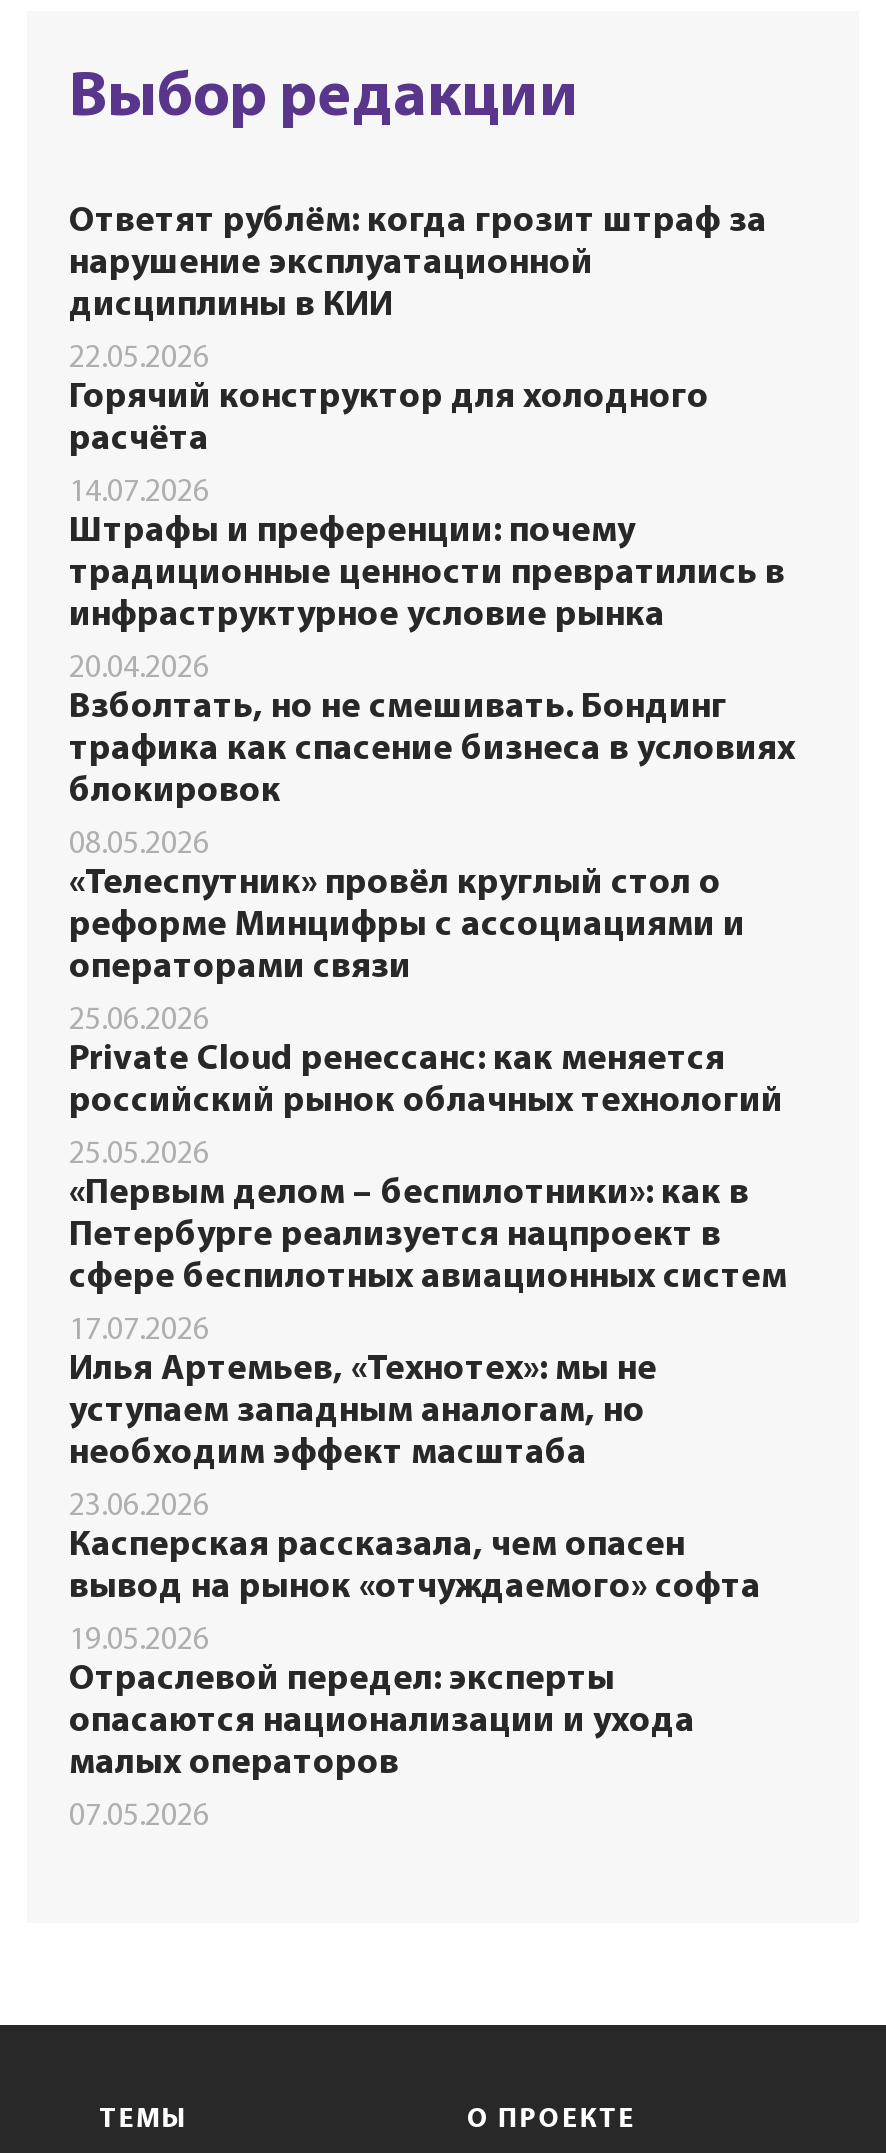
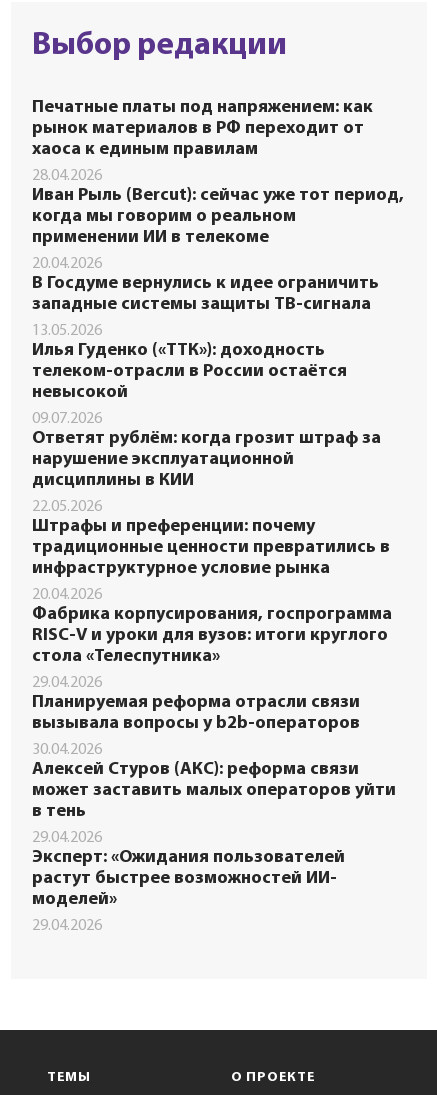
none -> [32,98,404,427] Печатные платы под напряжением: как | рынок материалов в РФ переходит от | хаоса к единым правилам | 28.04.2026 | Иван Рыль (Bercut): сейчас уже тот период, | когда мы говорим о реальном | применении ИИ в телекоме | 20.04.2026 | В Госдуме вернулись к идее ограничить | западные системы защиты ТВ-сигнала | 13.05.2026 | Илья Гуденко («ТТК»): доходность | телеком-отрасли в России остаётся | невысокой | 09.07.2026
moved [69,202,767,374] -> [32,429,381,515]: Ответят рублём: когда грозит штраф за | нарушение эксплуатационной | дисциплины в КИИ | 22.05.2026
[69,378,709,508] Горячий конструктор для холодного | расчёта | 14.07.2026 -> none
moved [69,512,785,684] -> [32,517,390,603]: Штрафы и преференции: почему | традиционные ценности превратились в | инфраструктурное условие рынка | 20.04.2026
[69,688,795,1832] Взболтать, но не смешивать. Бондинг | трафика как спасение бизнеса в условиях | блокировок | 08.05.2026 | «Телеспутник» провёл круглый стол о | реформе Минцифры с ассоциациями и | операторами связи | 25.06.2026 | Private Cloud ренессанс: как меняется | российский рынок облачных технологий | 25.05.2026 | «Первым делом – беспилотники»: как в | Петербурге реализуется нацпроект в | сфере беспилотных авиационных систем | 17.07.2026 | Илья Артемьев, «Технотех»: мы не | уступаем западным аналогам, но | необходим эффект масштаба | 23.06.2026 | Касперская рассказала, чем опасен | вывод на рынок «отчуждаемого» софта | 19.05.2026 | Отраслевой передел: эксперты | опасаются национализации и ухода | малых операторов | 07.05.2026 -> [32,605,396,934] Фабрика корпусирования, госпрограмма | RISC-V и уроки для вузов: итоги круглого | стола «Телеспутника» | 29.04.2026 | Планируемая реформа отрасли связи | вызывала вопросы у b2b-операторов | 30.04.2026 | Алексей Стуров (АКС): реформа связи | может заставить малых операторов уйти | в тень | 29.04.2026 | Эксперт: «Ожидания пользователей | растут быстрее возможностей ИИ- | моделей» | 29.04.2026

